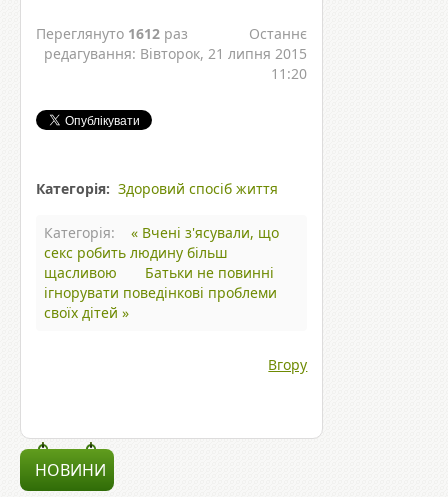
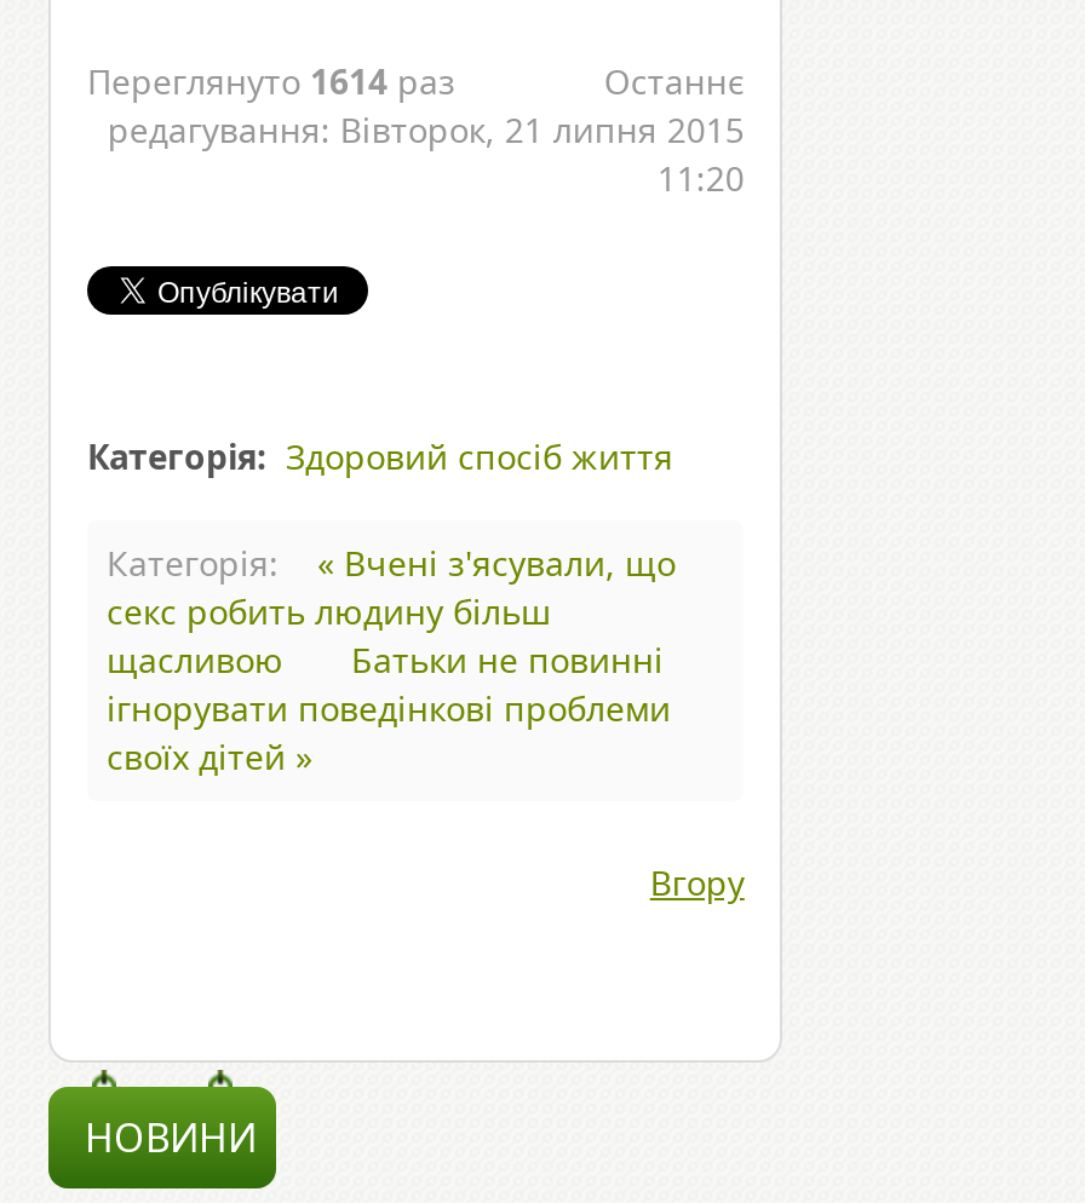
[36,23,188,42] Переглянуто 1612 раз -> [87,57,455,103] Переглянуто 1614 раз

